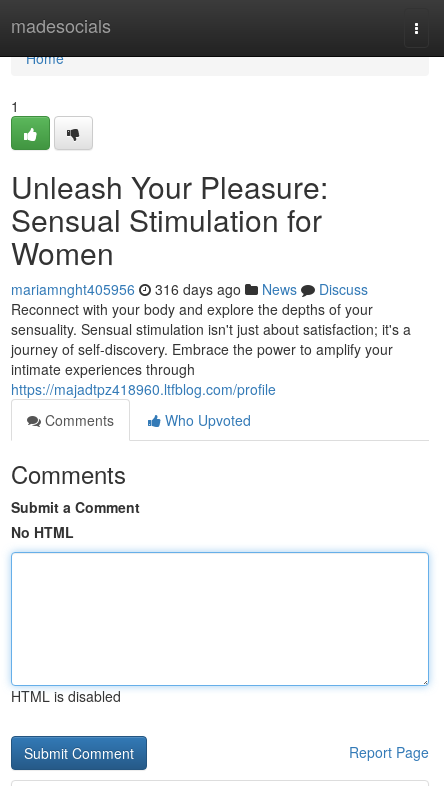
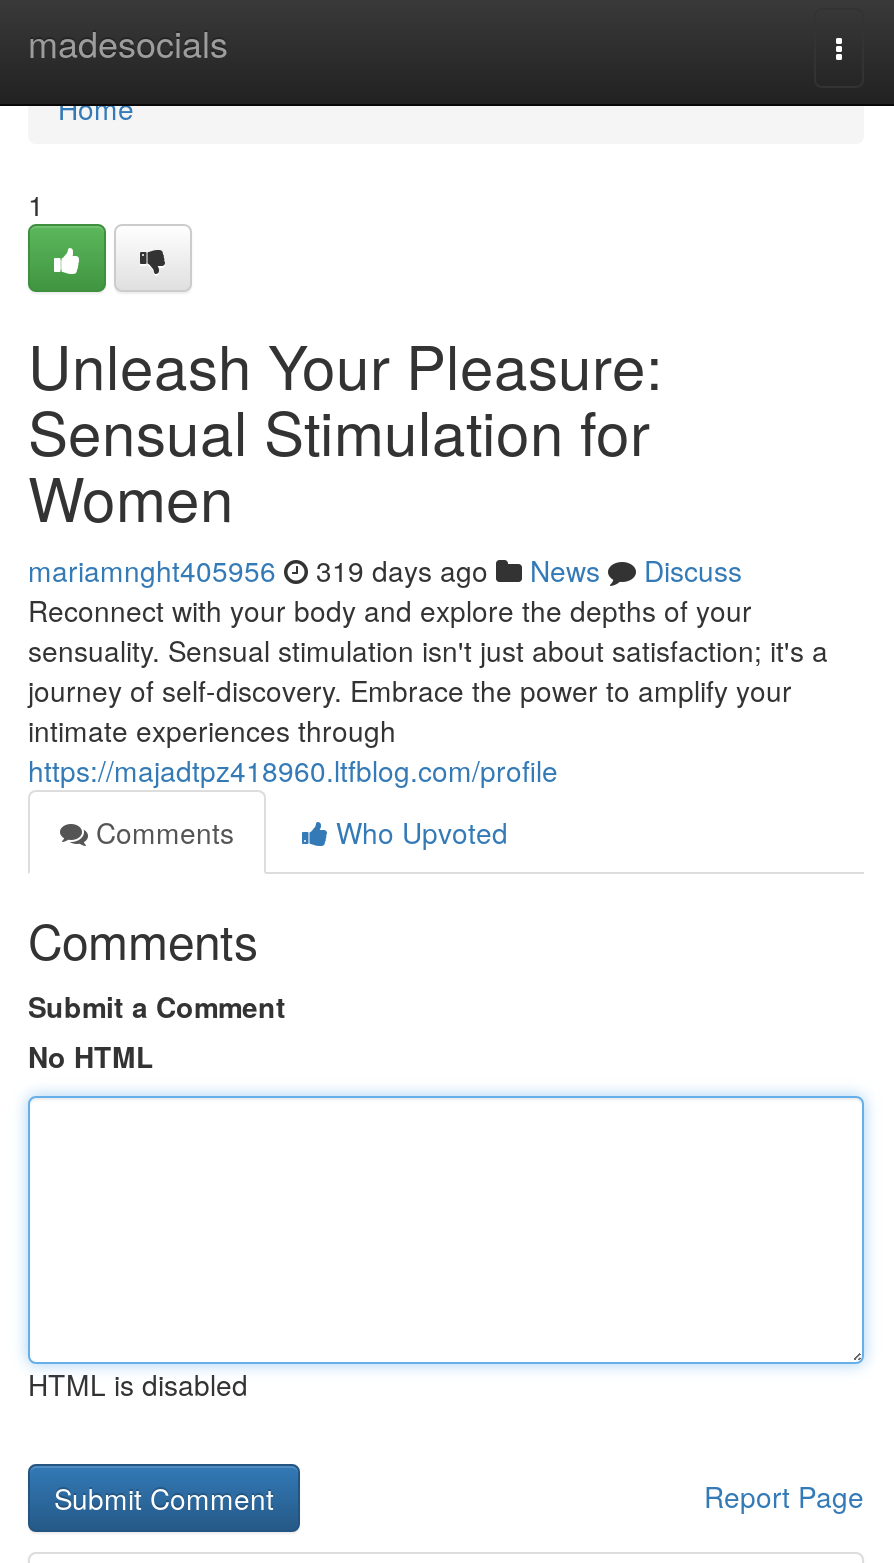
[11,279,368,299] mariamnght405956 316 days ago News Discuss -> [28,550,742,590] mariamnght405956 319 days ago News Discuss

